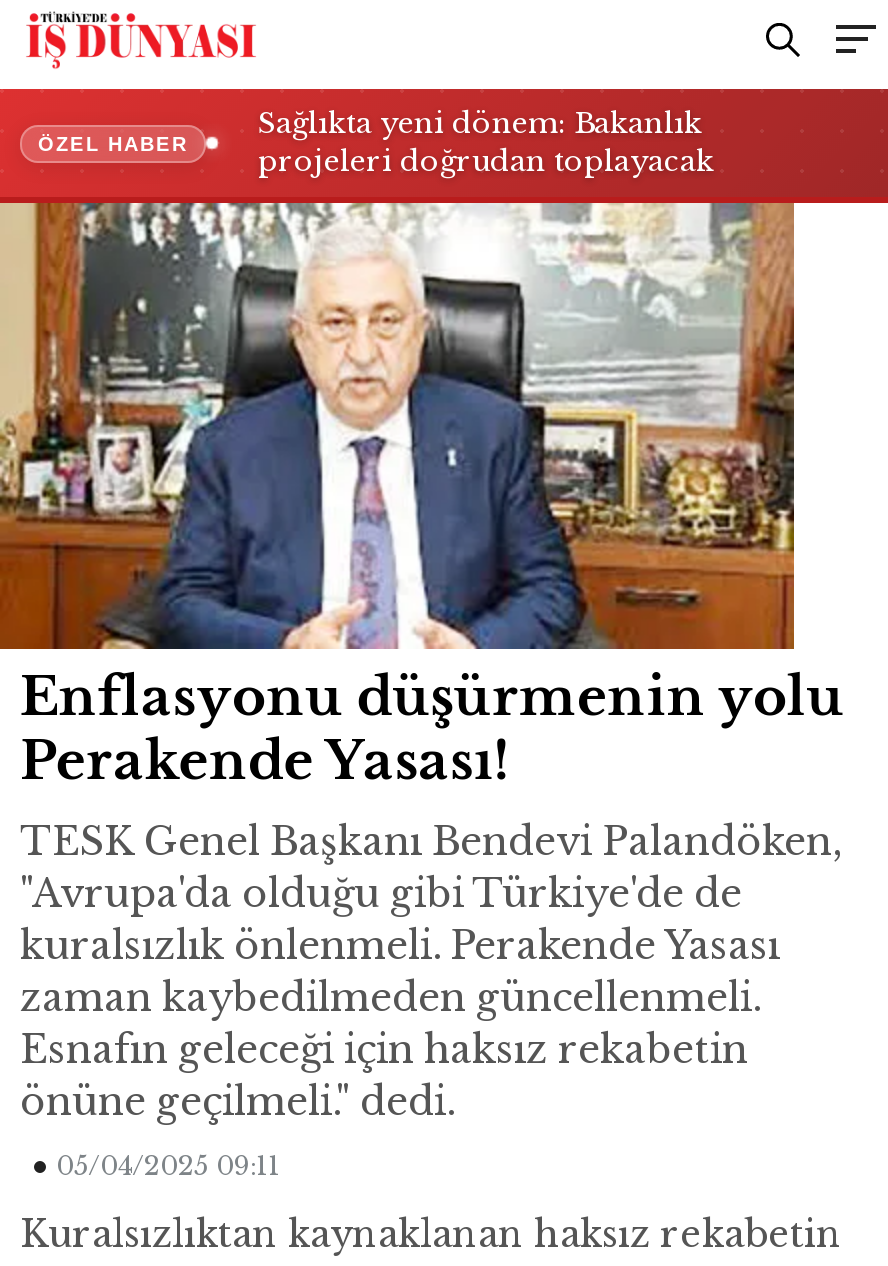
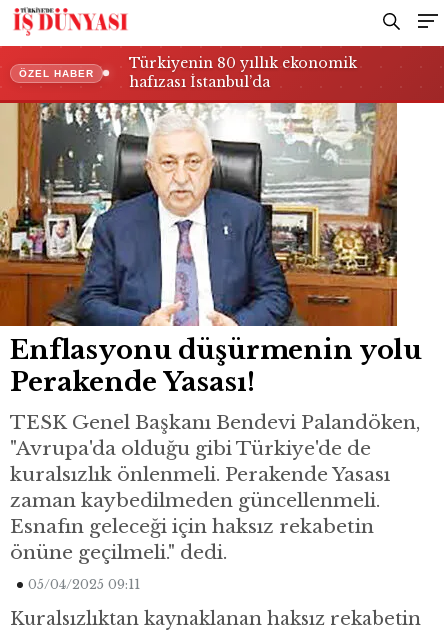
[258,105,714,179] Sağlıkta yeni dönem: Bakanlık | projeleri doğrudan toplayacak -> [129,54,357,91] Türkiyenin 80 yıllık ekonomik | hafızası İstanbul’da

